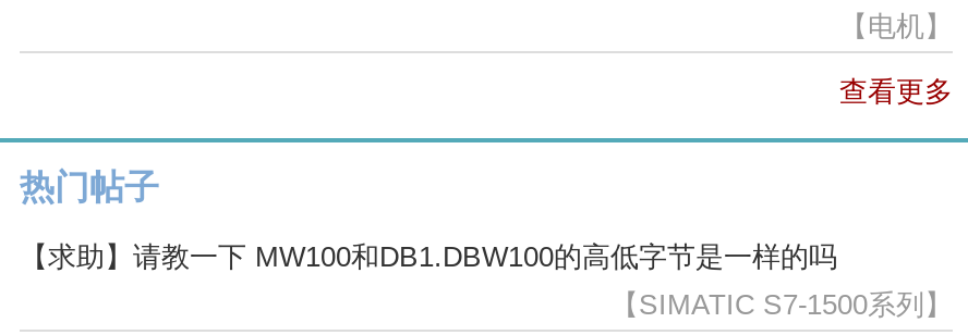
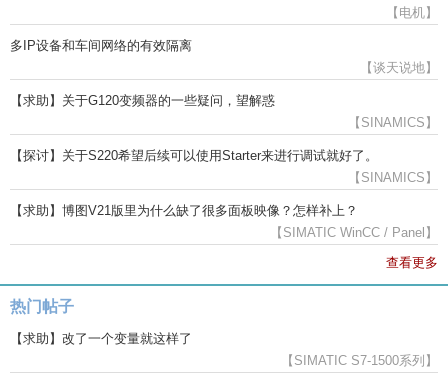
none -> [10,38,438,240] 多IP设备和车间网络的有效隔离 | 【谈天说地】 | 【求助】关于G120变频器的一些疑问，望解惑 | 【SINAMICS】 | 【探讨】关于S220希望后续可以使用Starter来进行调试就好了。 | 【SINAMICS】 | 【求助】博图V21版里为什么缺了很多面板映像？怎样补上？ | 【SIMATIC WinCC / Panel】
[20,240,837,273] 【求助】请教一下 MW100和DB1.DBW100的高低字节是一样的吗 -> [10,331,192,346] 【求助】改了一个变量就这样了

